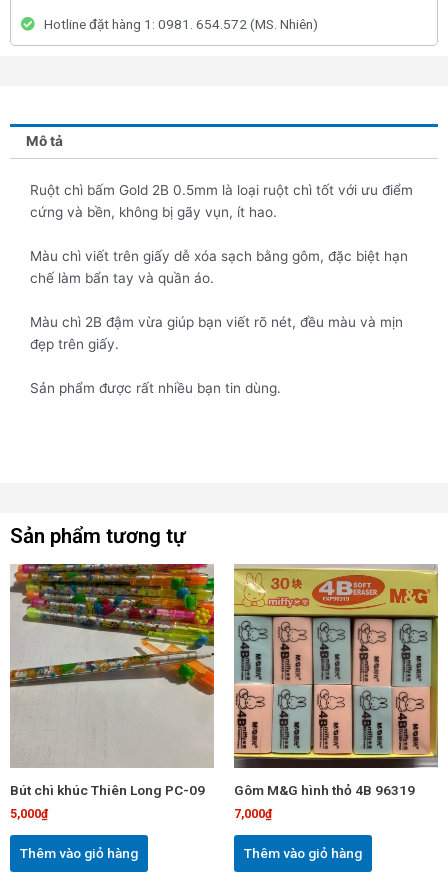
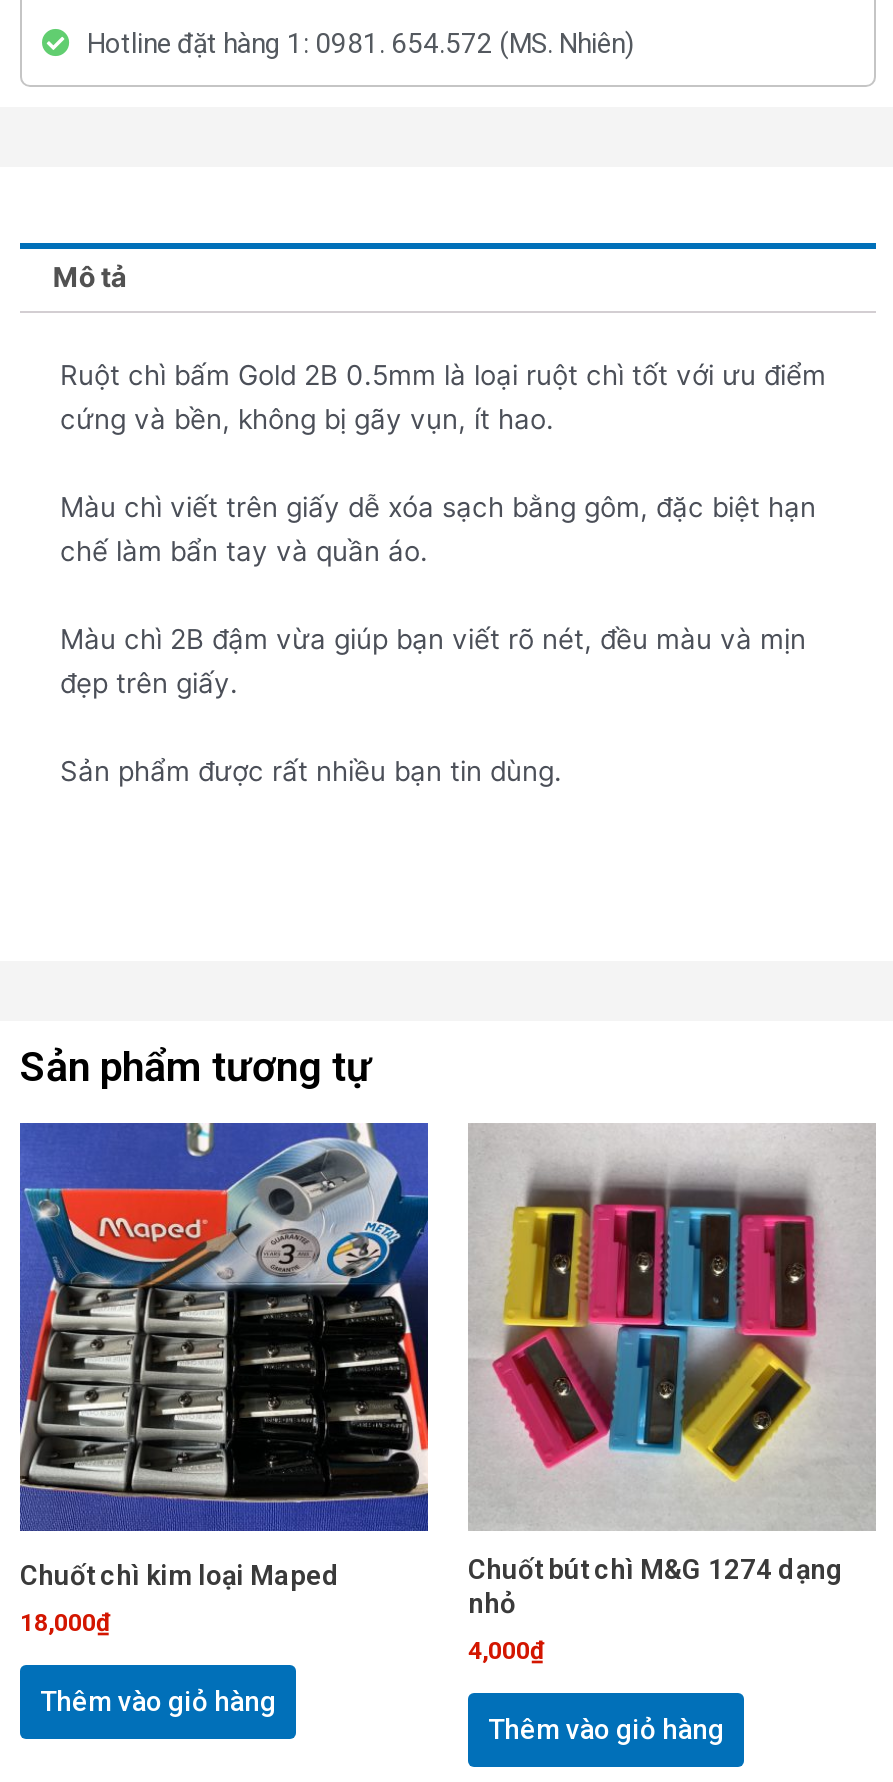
[9,563,215,798] [image] | Bút chì khúc Thiên Long PC-09 -> [18,1121,430,1591] [image] | Chuốt chì kim loại Maped
[234,565,438,798] [image] | Gôm M&G hình thỏ 4B 96319 -> [468,1127,874,1619] [image] | Chuốt bút chì M&G 1274 dạng | nhỏ
[10,807,48,821] 5,000₫ -> [20,1608,110,1636] 18,000₫
[234,807,272,821] 7,000₫ -> [468,1636,544,1664] 4,000₫

